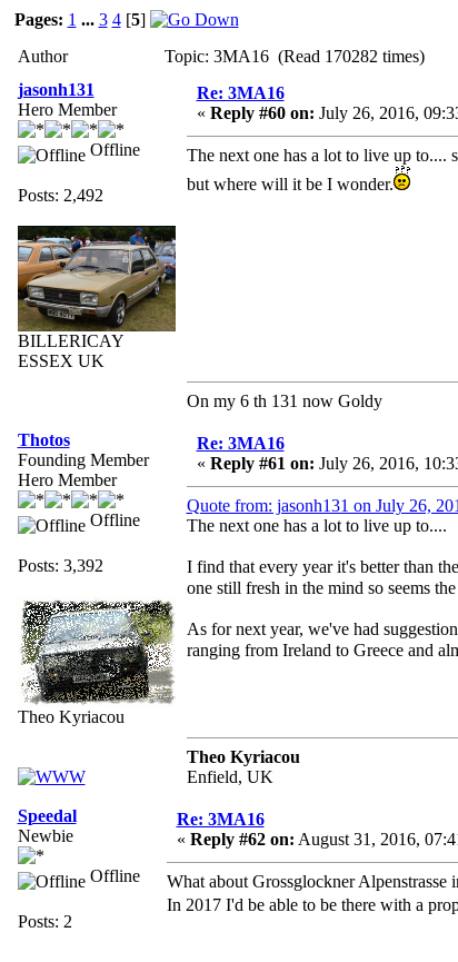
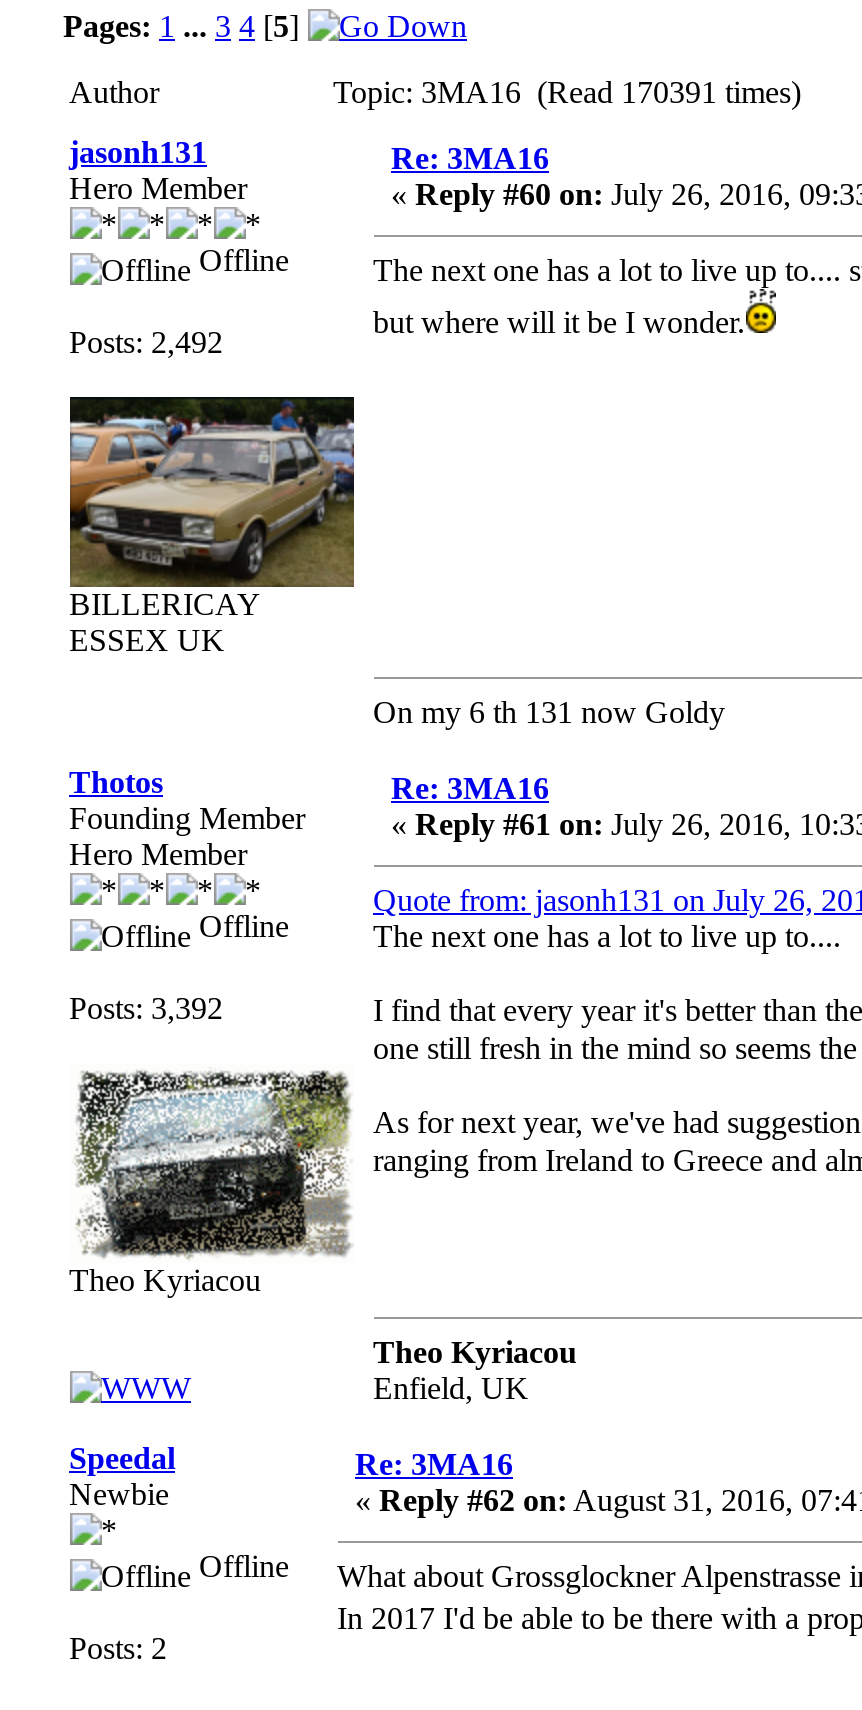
[164,47,424,66] Topic: 3MA16 (Read 170282 times) -> [333,75,801,109] Topic: 3MA16 (Read 170391 times)

